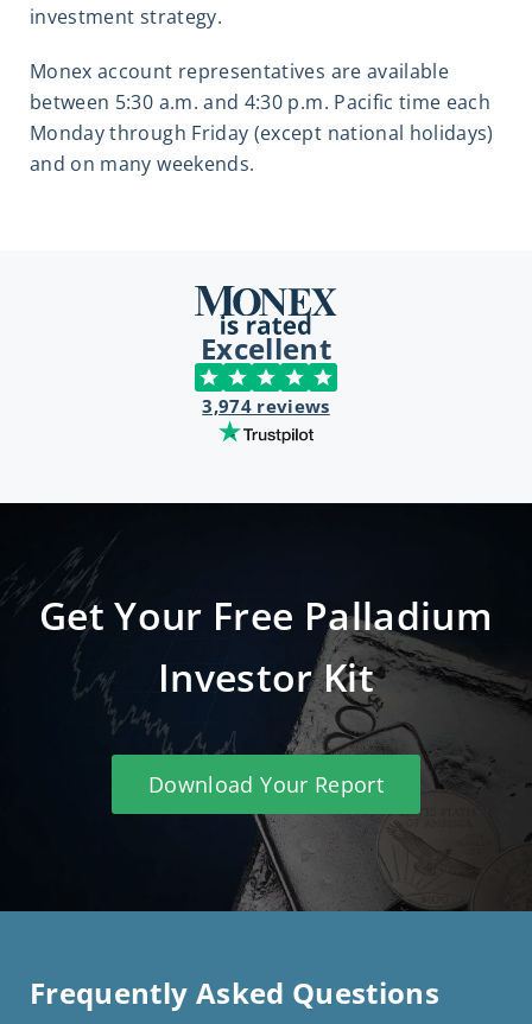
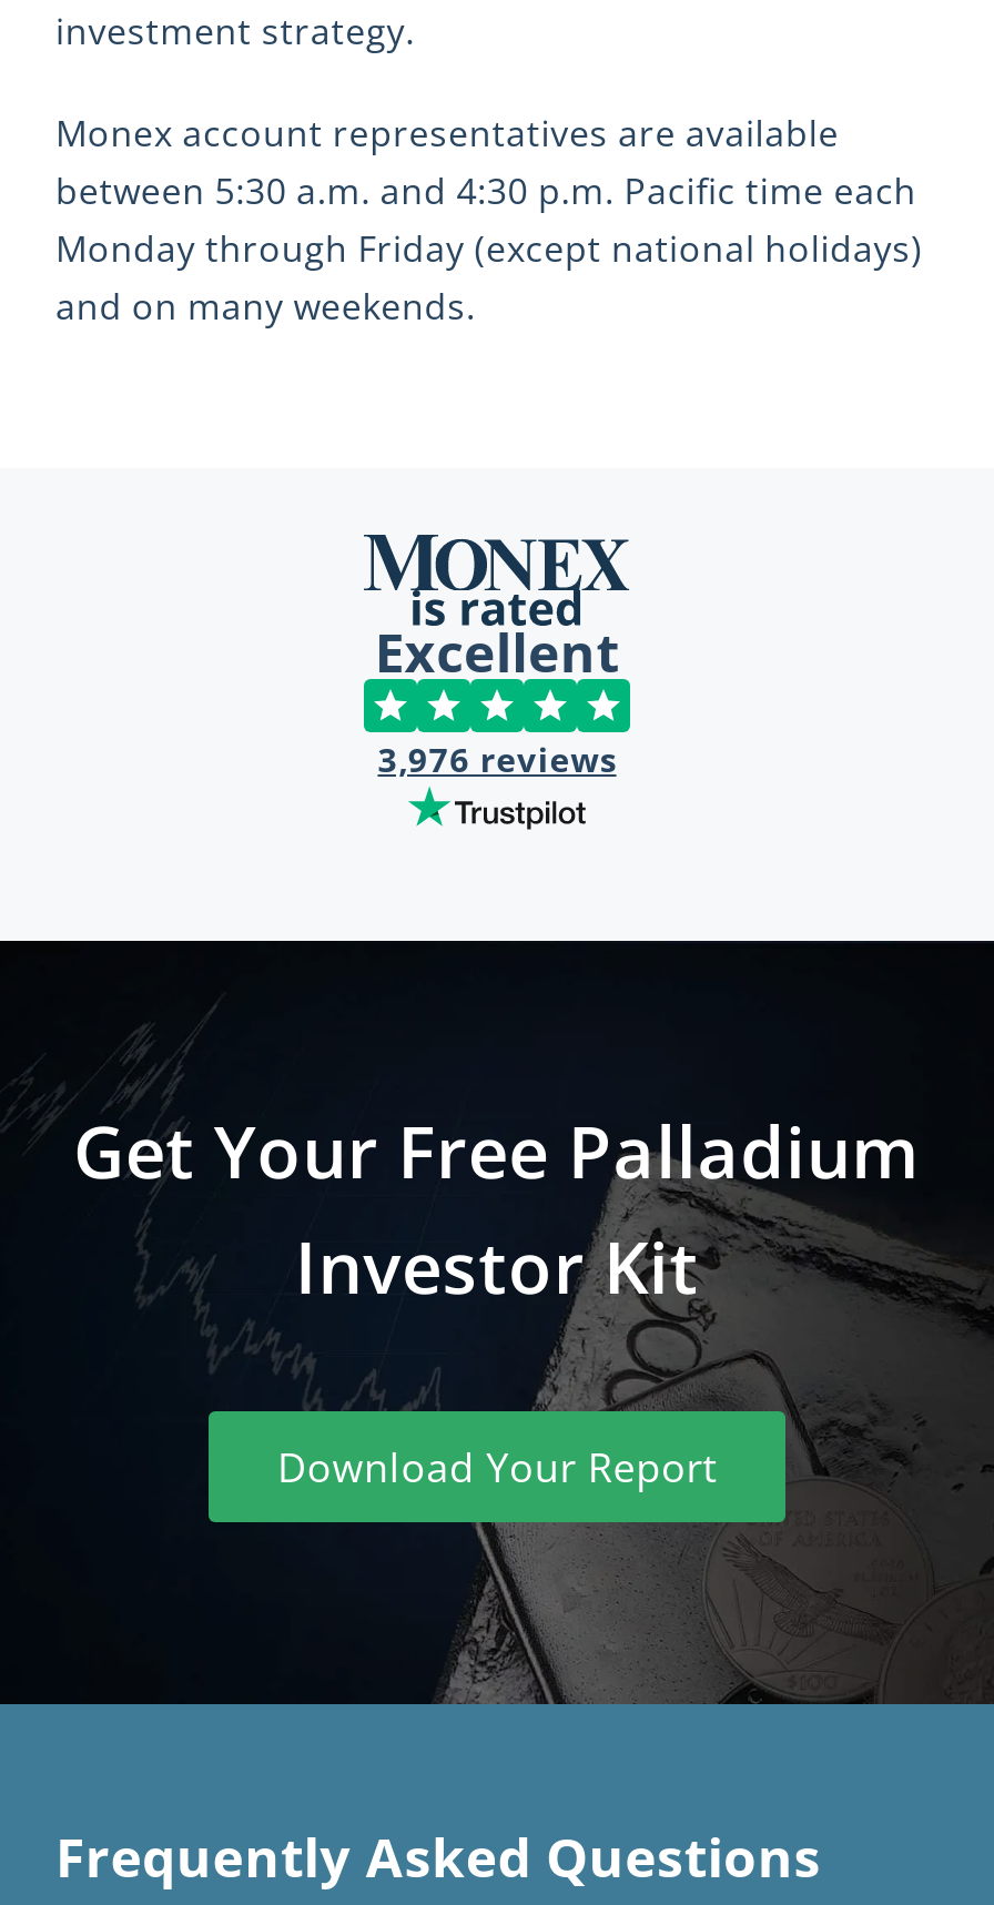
[202,394,330,418] 3,974 reviews -> [378,738,616,782] 3,976 reviews

